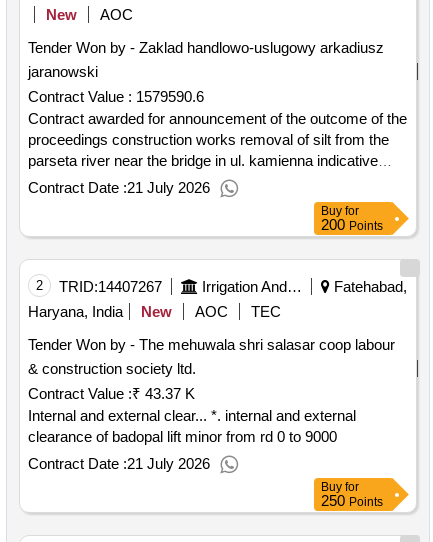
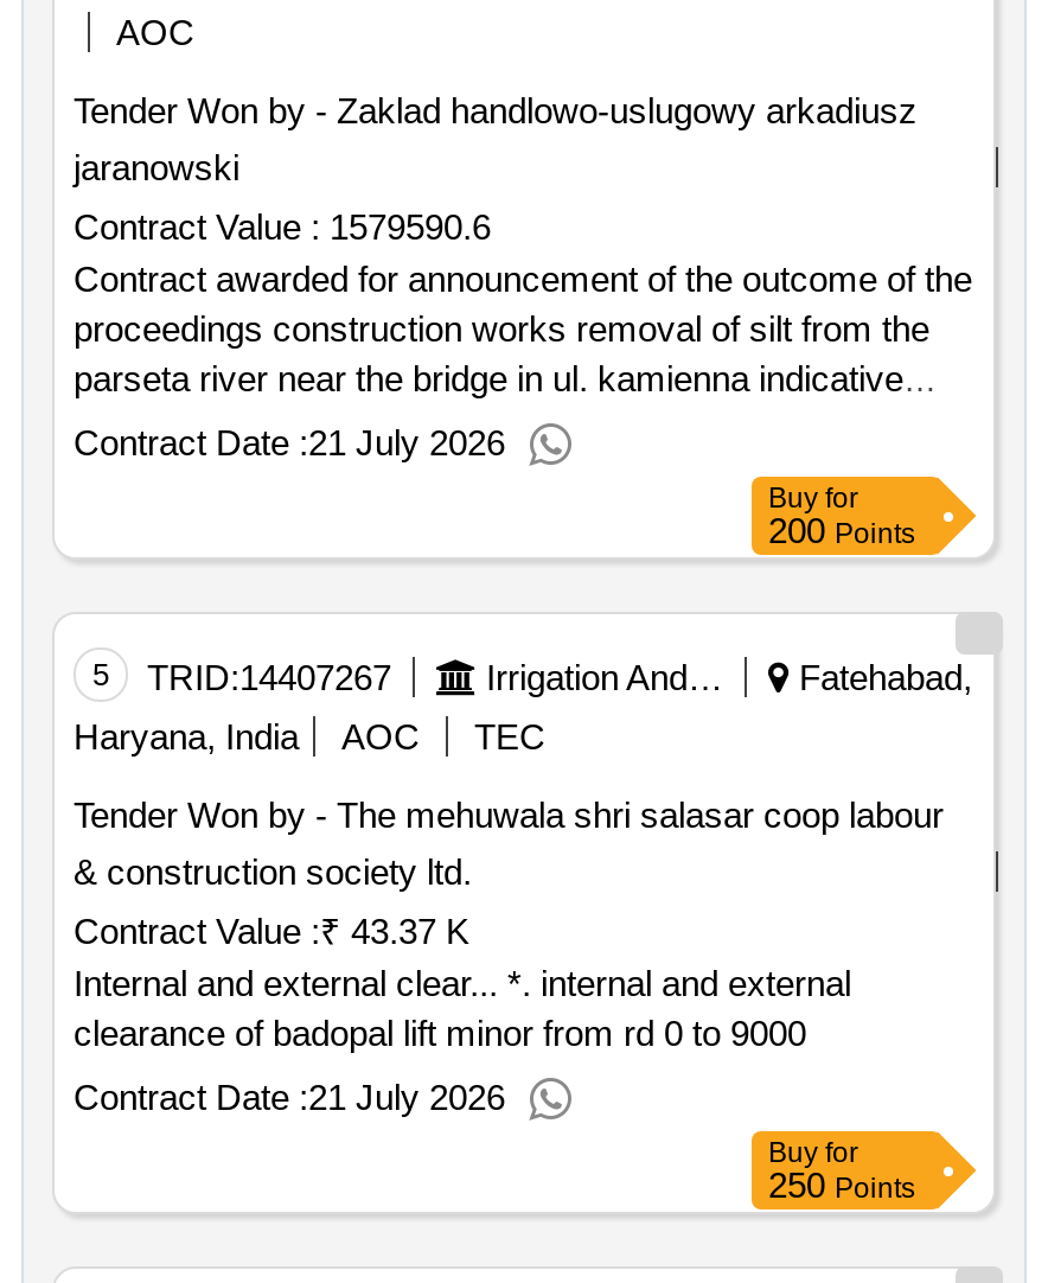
[46,6,77,23] New -> none
[36,278,162,295] 2 TRID:14407267 -> [92,657,391,697] 5 TRID:14407267
[141,303,172,320] New -> none

